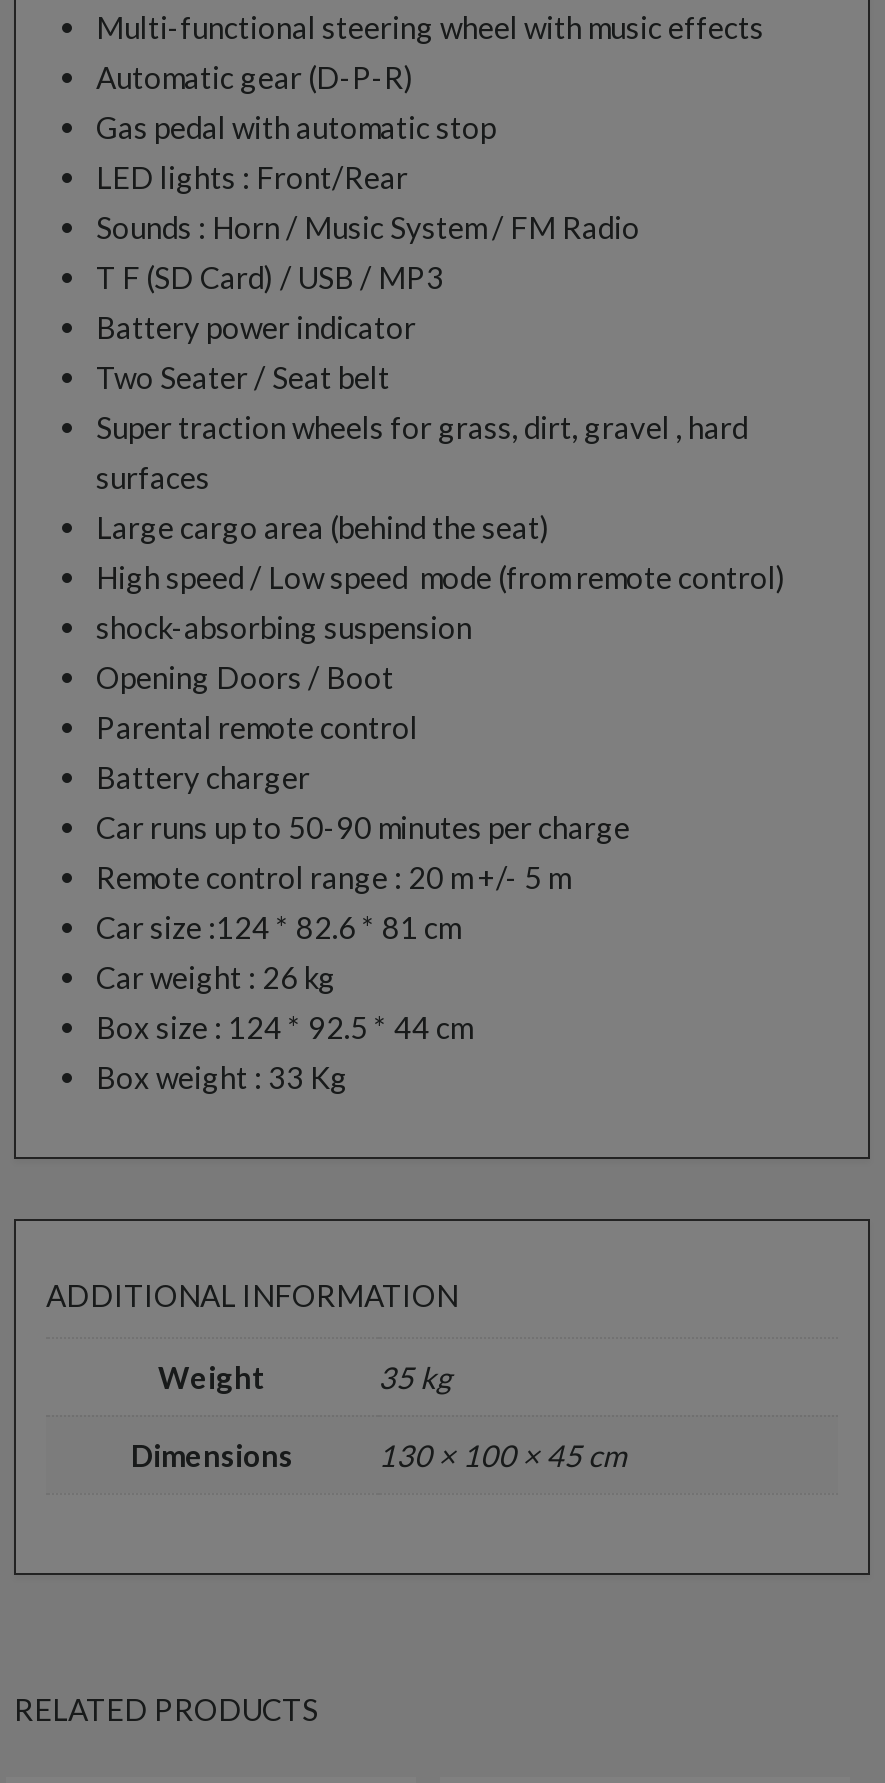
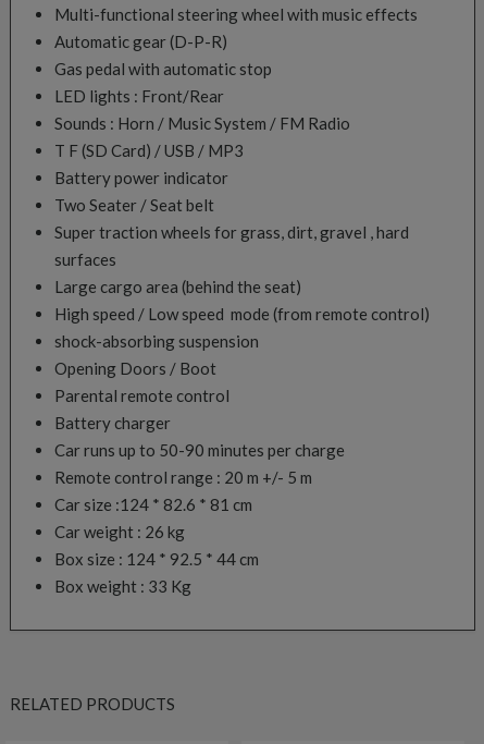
[46,1276,626,1473] ADDITIONAL INFORMATION | Weight | 35 kg | Dimensions | 130 × 100 × 45 cm -> none

